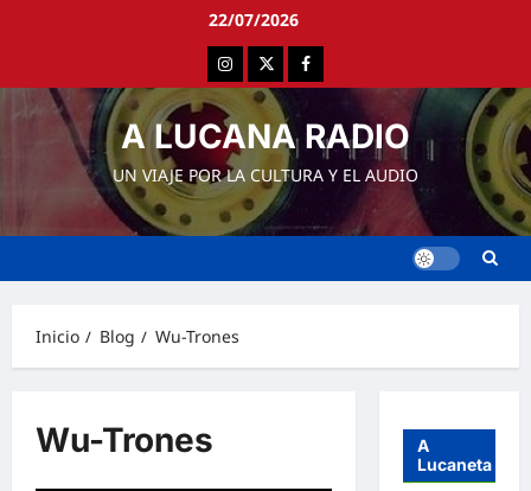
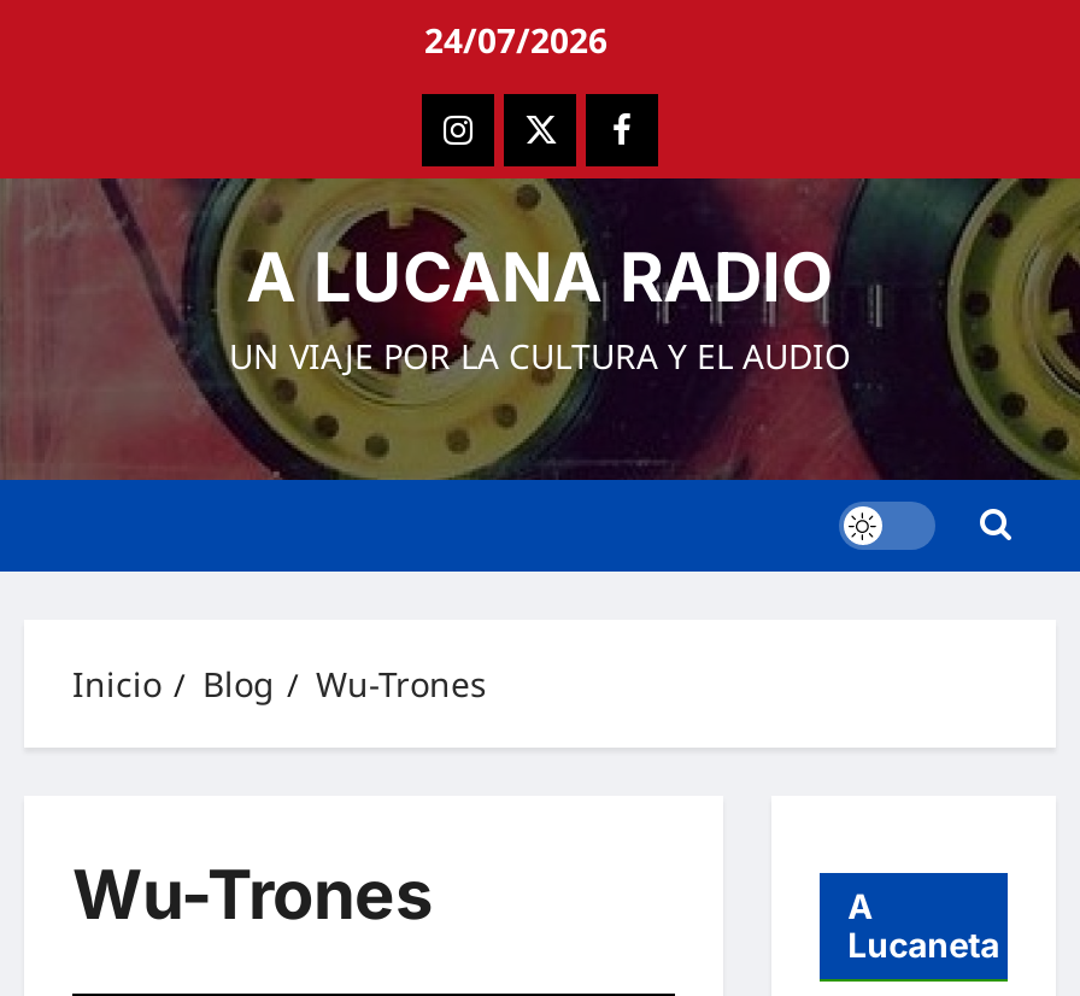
[209,8,299,31] 22/07/2026 -> [424,17,607,63] 24/07/2026

